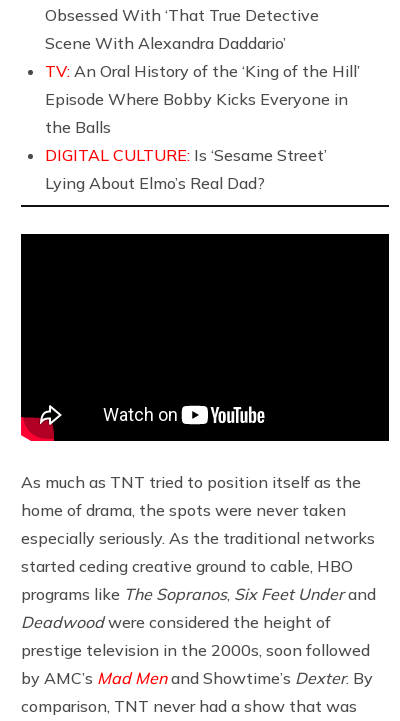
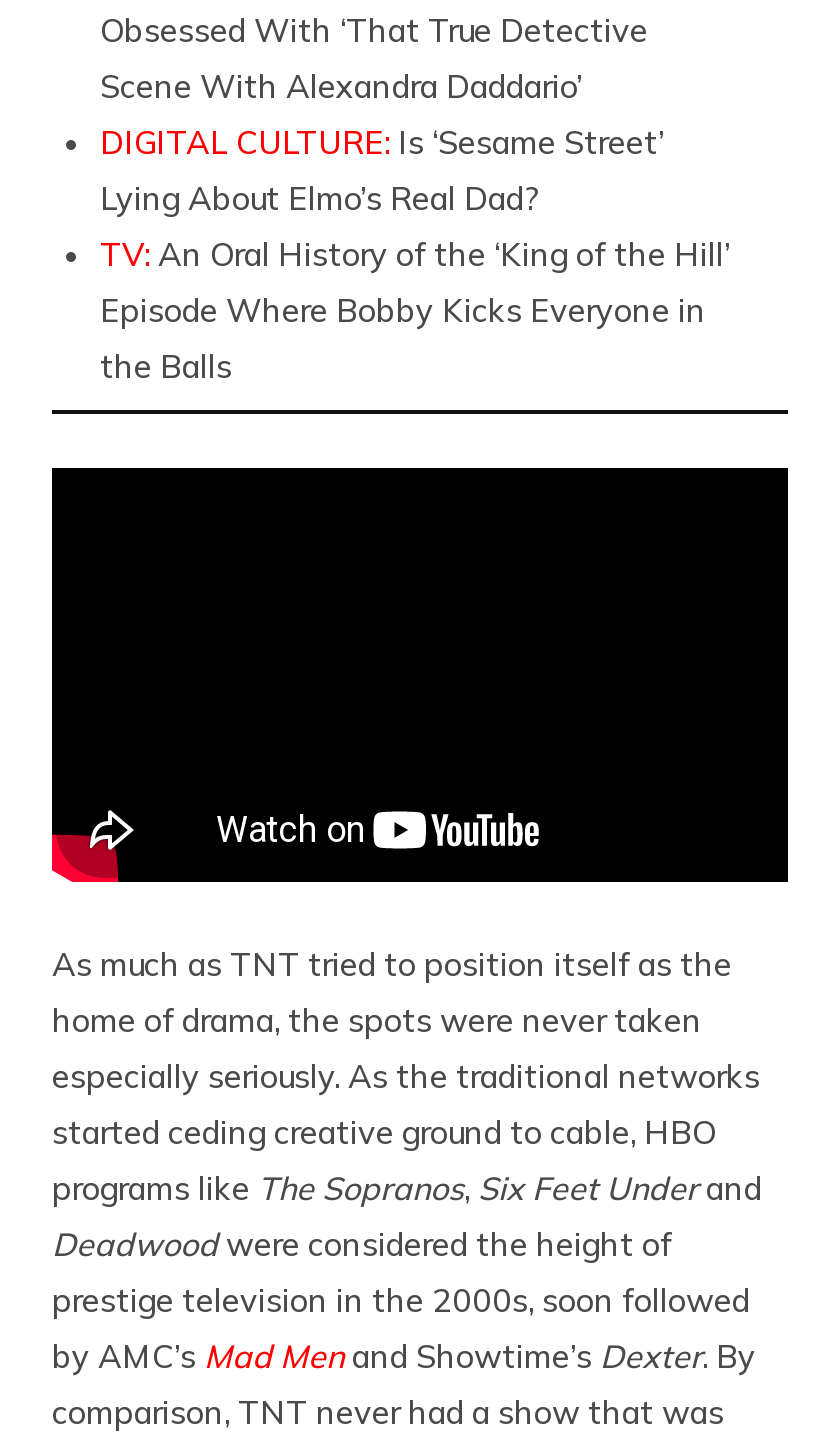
moved [45,61,360,137] -> [100,234,730,386]: TV: An Oral History of the ‘King of the Hill’ | Episode Where Bobby Kicks Everyone in | the Balls
moved [45,145,327,193] -> [100,122,664,218]: DIGITAL CULTURE: Is ‘Sesame Street’ | Lying About Elmo’s Real Dad?

